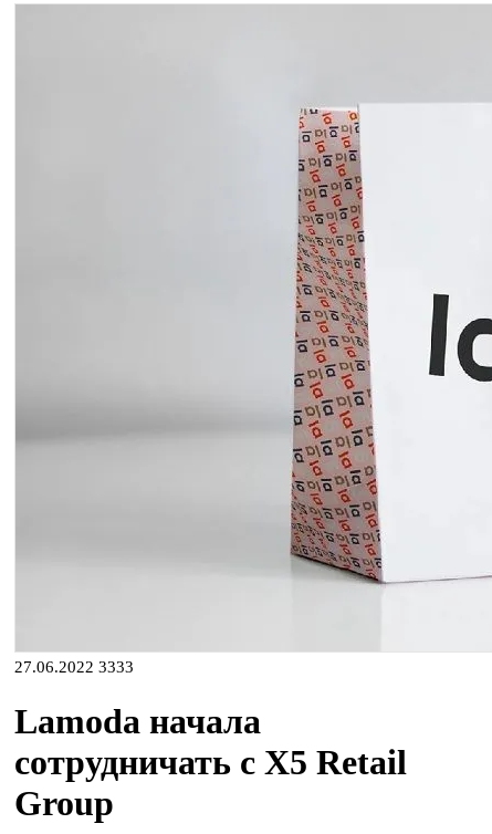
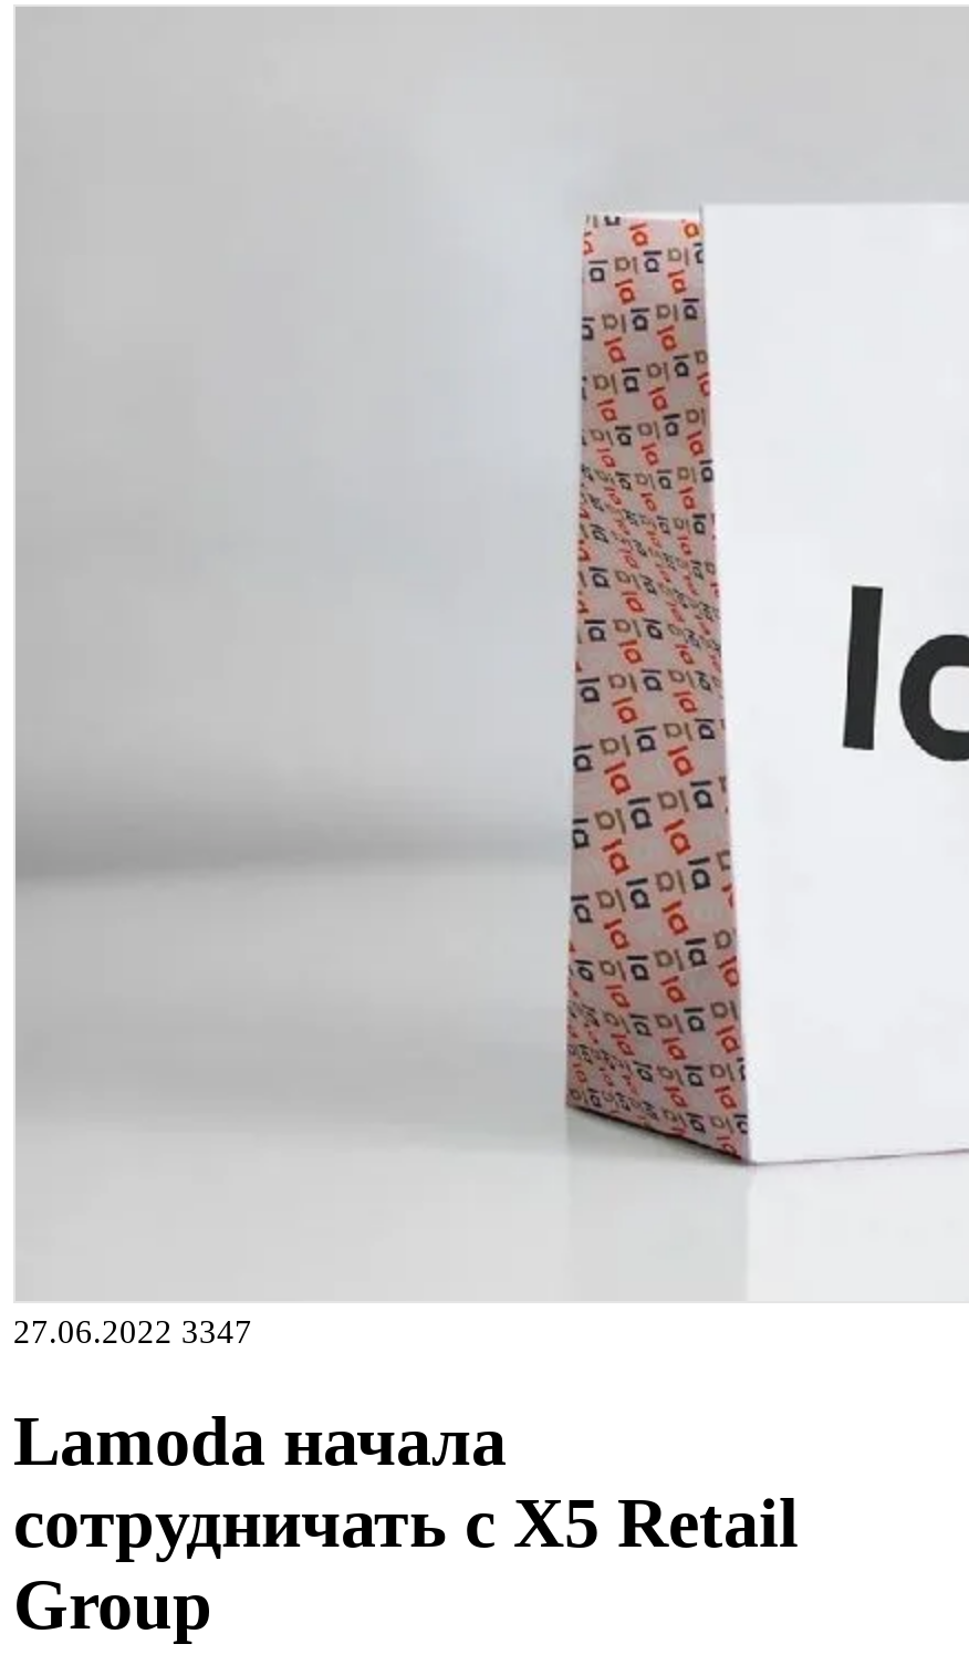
[14,658,134,676] 27.06.2022 3333 -> [13,1315,252,1350] 27.06.2022 3347

